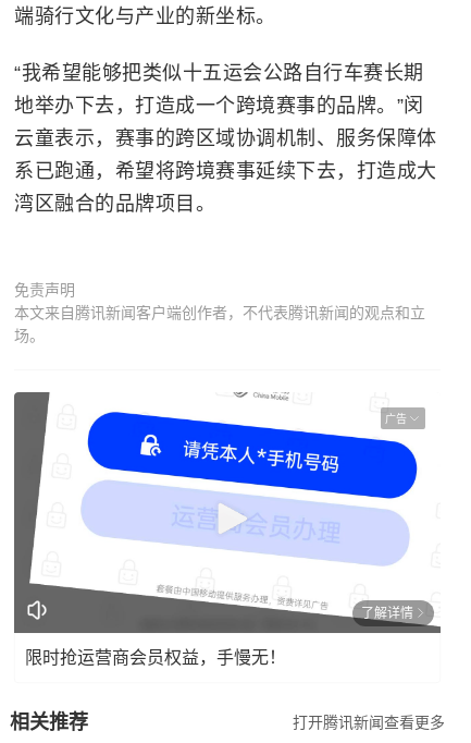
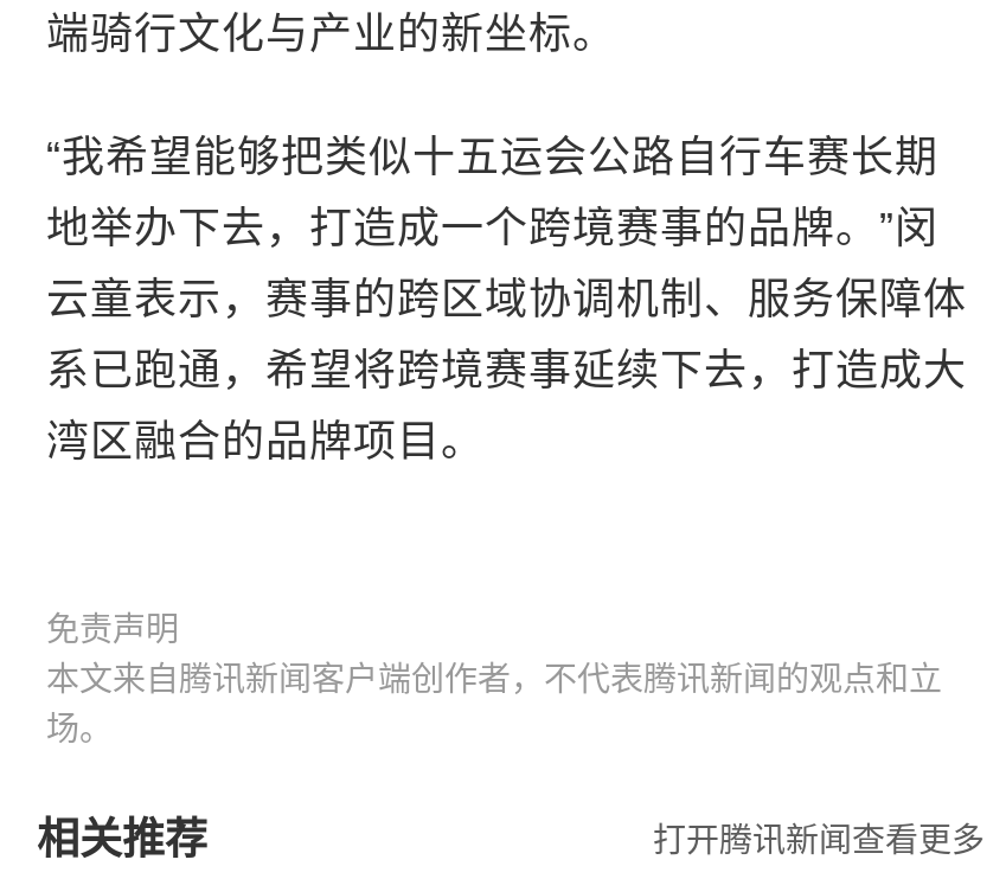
[13,391,442,634] [image] | 广告 -> none
[25,605,413,666] 了解详情 | 限时抢运营商会员权益，手慢无！ -> none

